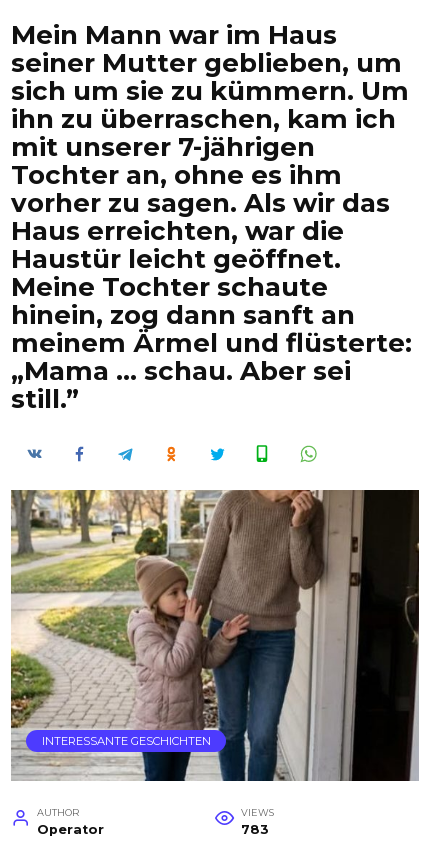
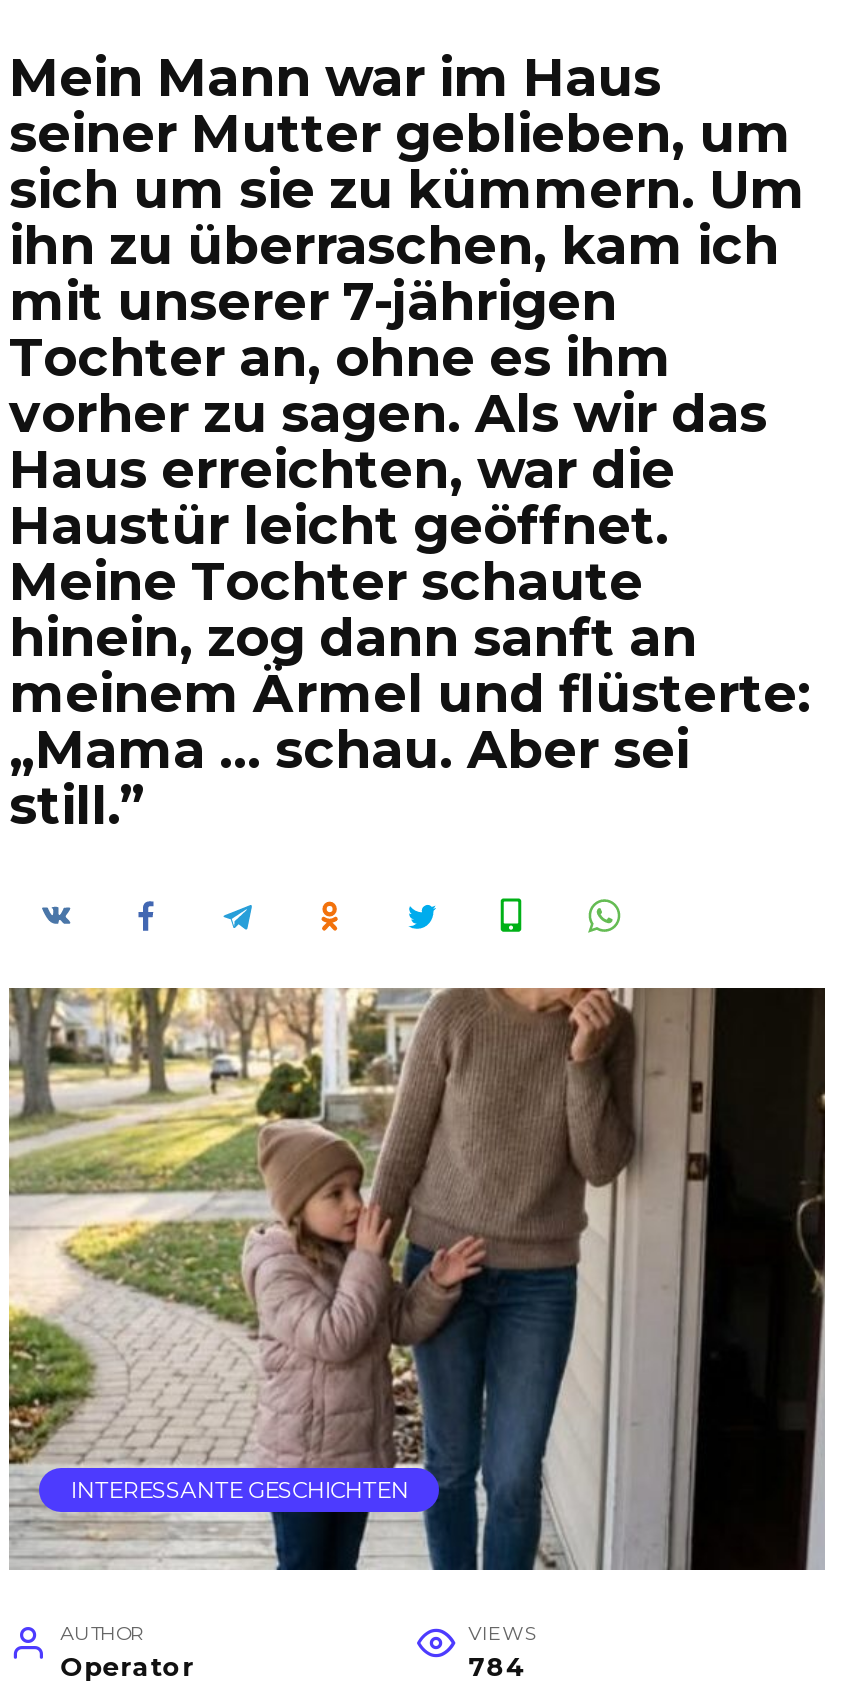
[241,822,269,837] 783 -> [468,1651,526,1681] 784

